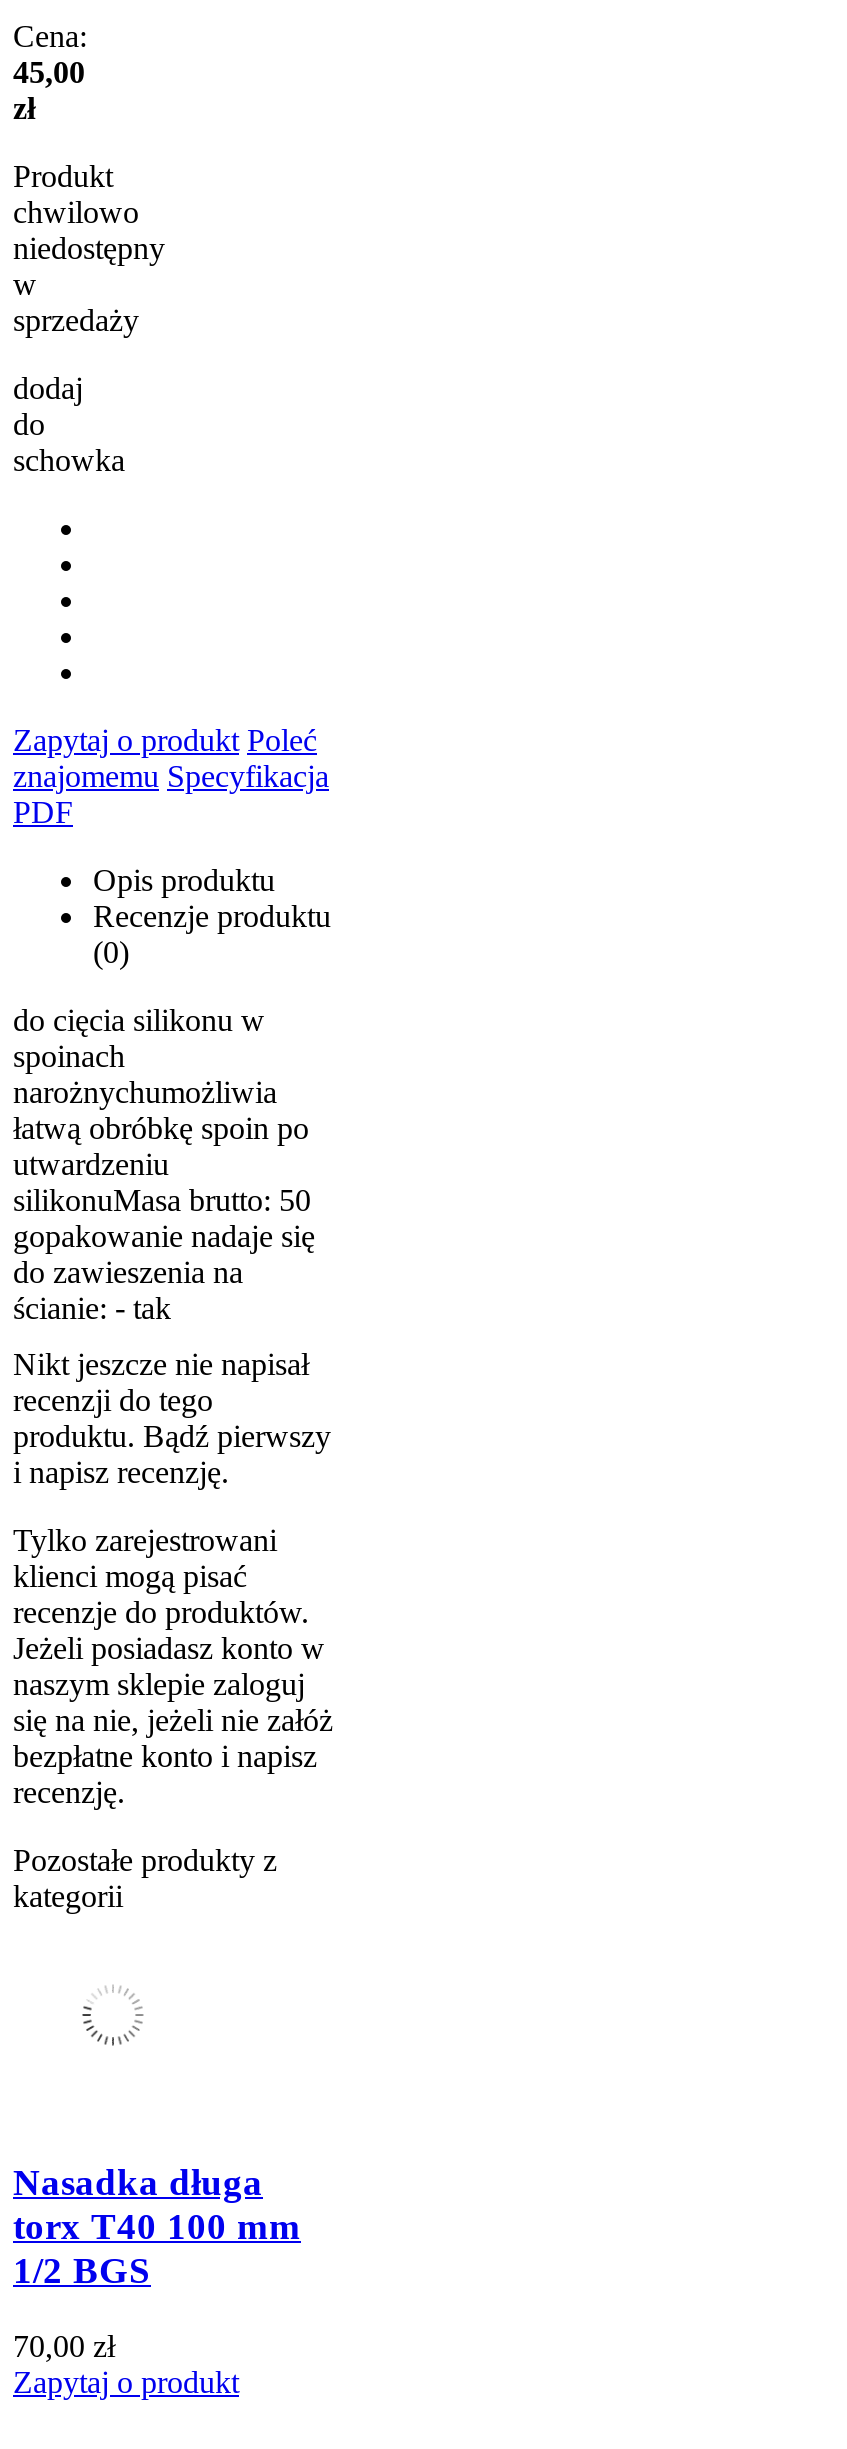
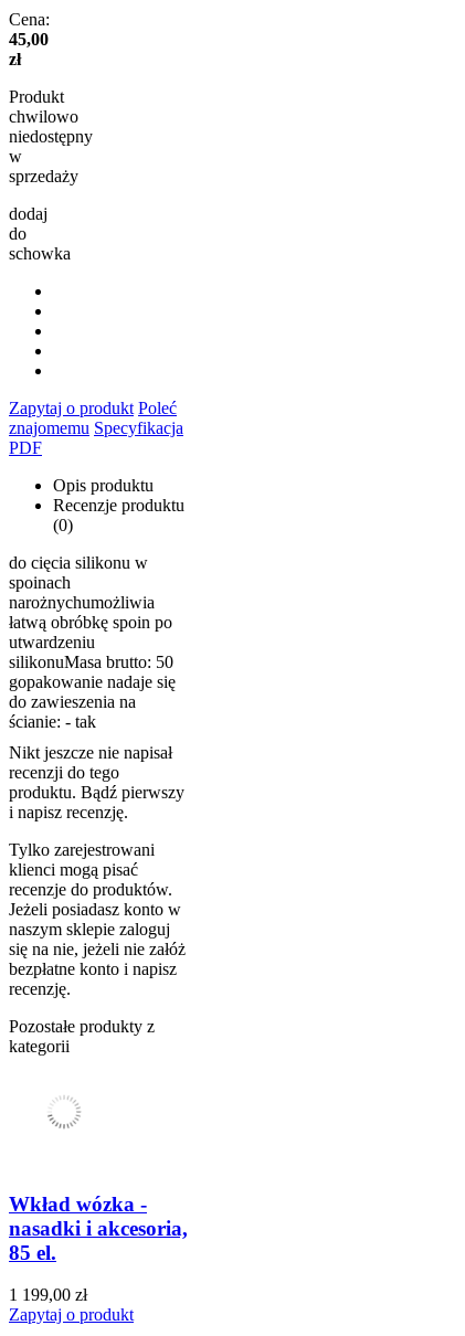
[13,2160,301,2290] Nasadka długa | torx T40 100 mm | 1/2 BGS -> [9,1192,188,1264] Wkład wózka - | nasadki i akcesoria, | 85 el.
[13,2329,115,2363] 70,00 zł -> [9,1285,87,1304] 1 199,00 zł

